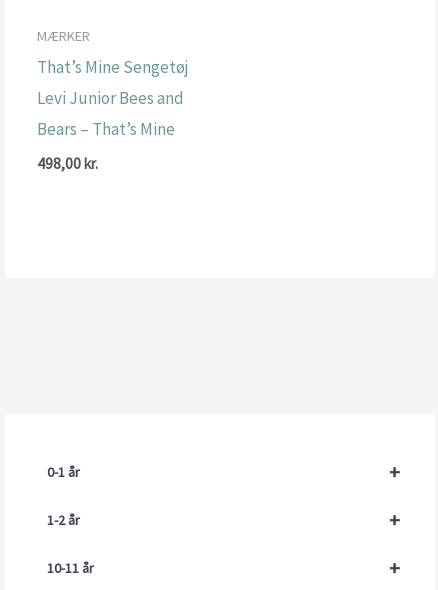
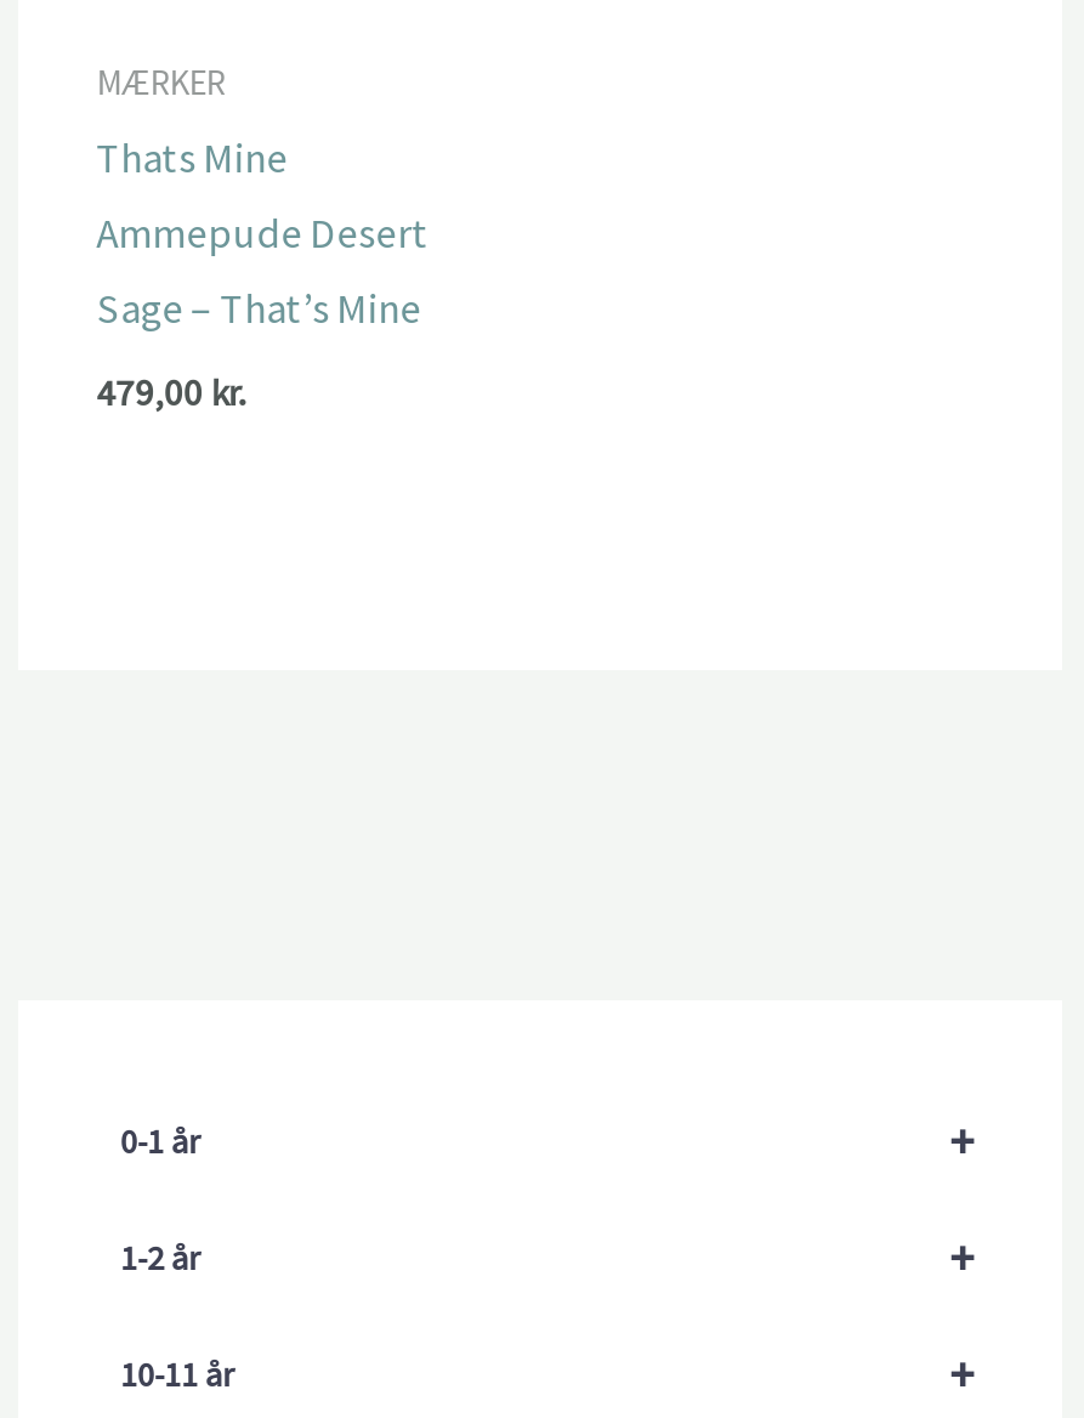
[37,56,189,140] That’s Mine Sengetøj | Levi Junior Bees and | Bears – That’s Mine -> [96,132,429,336] Thats Mine | Ammepude Desert | Sage – That’s Mine
[37,154,98,173] 498,00 kr. -> [96,369,244,415] 479,00 kr.

